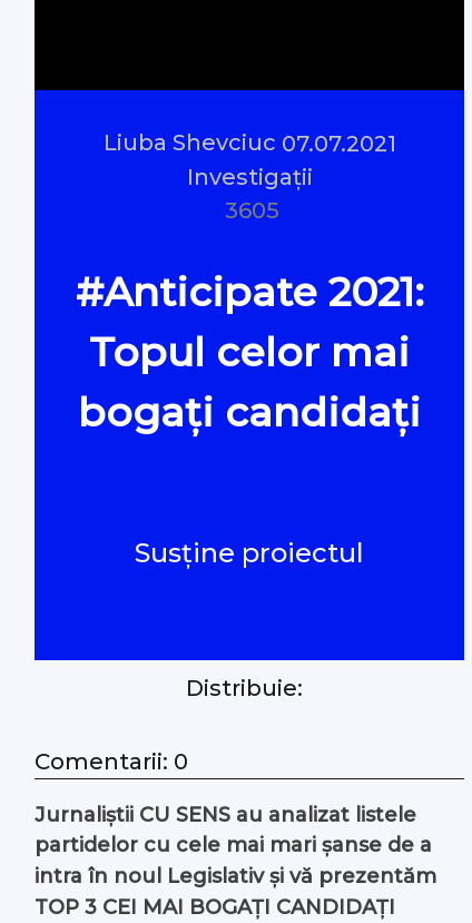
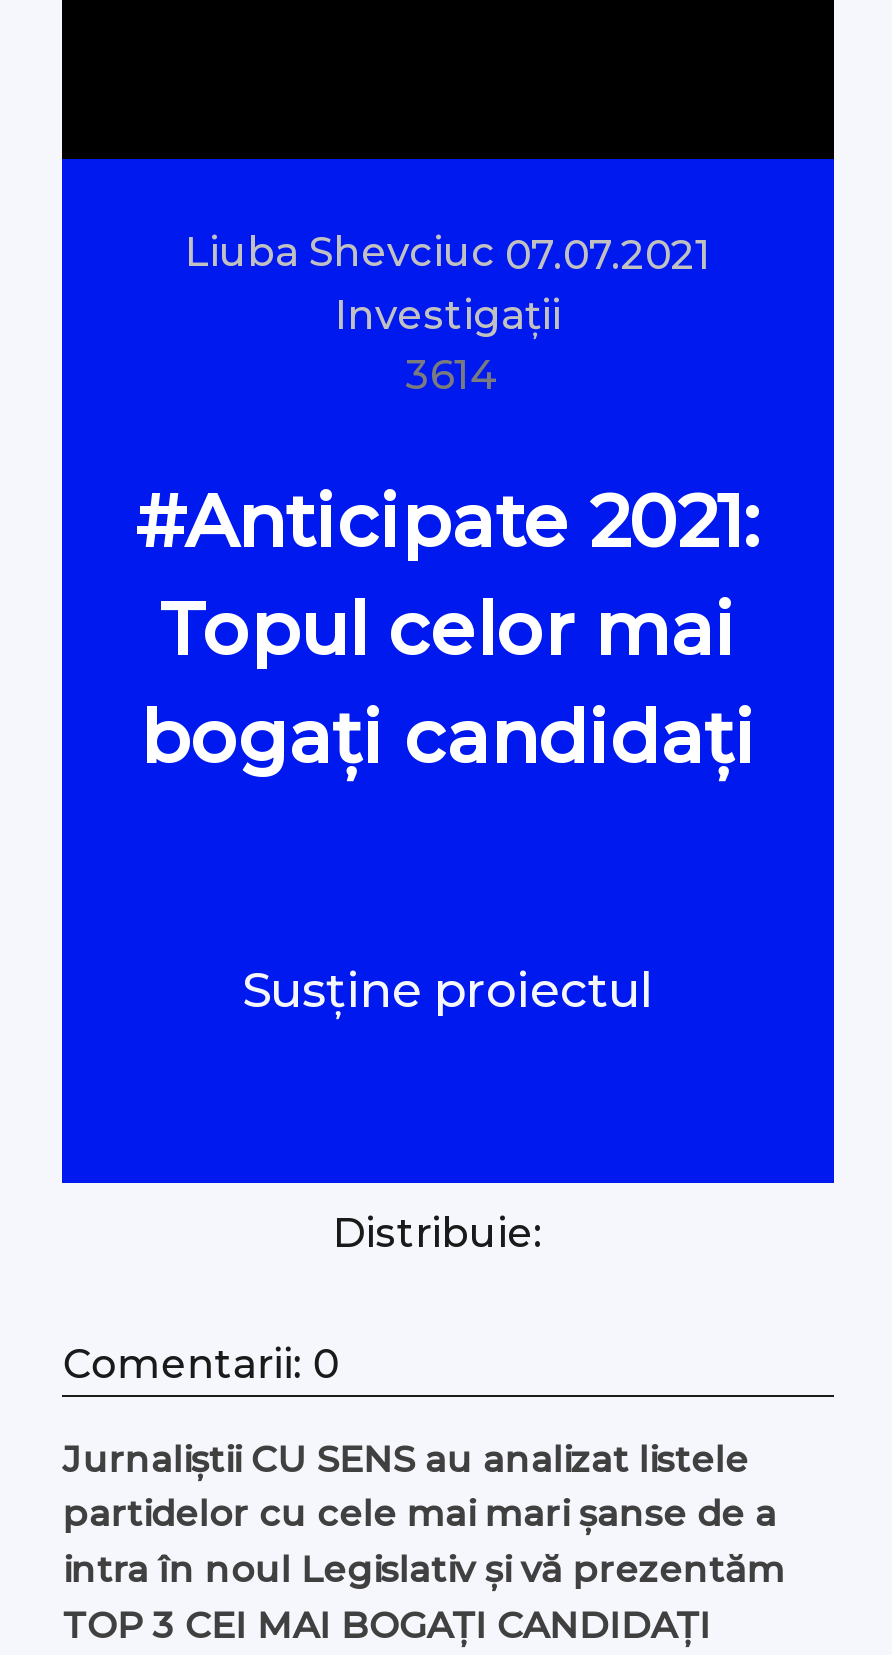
[224,197,279,223] 3605 -> [406,350,498,398] 3614

